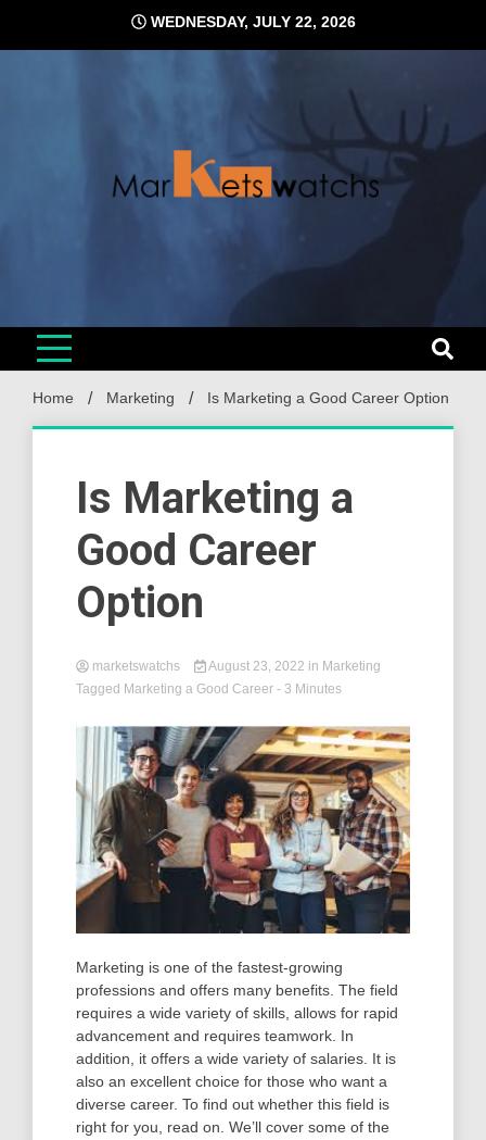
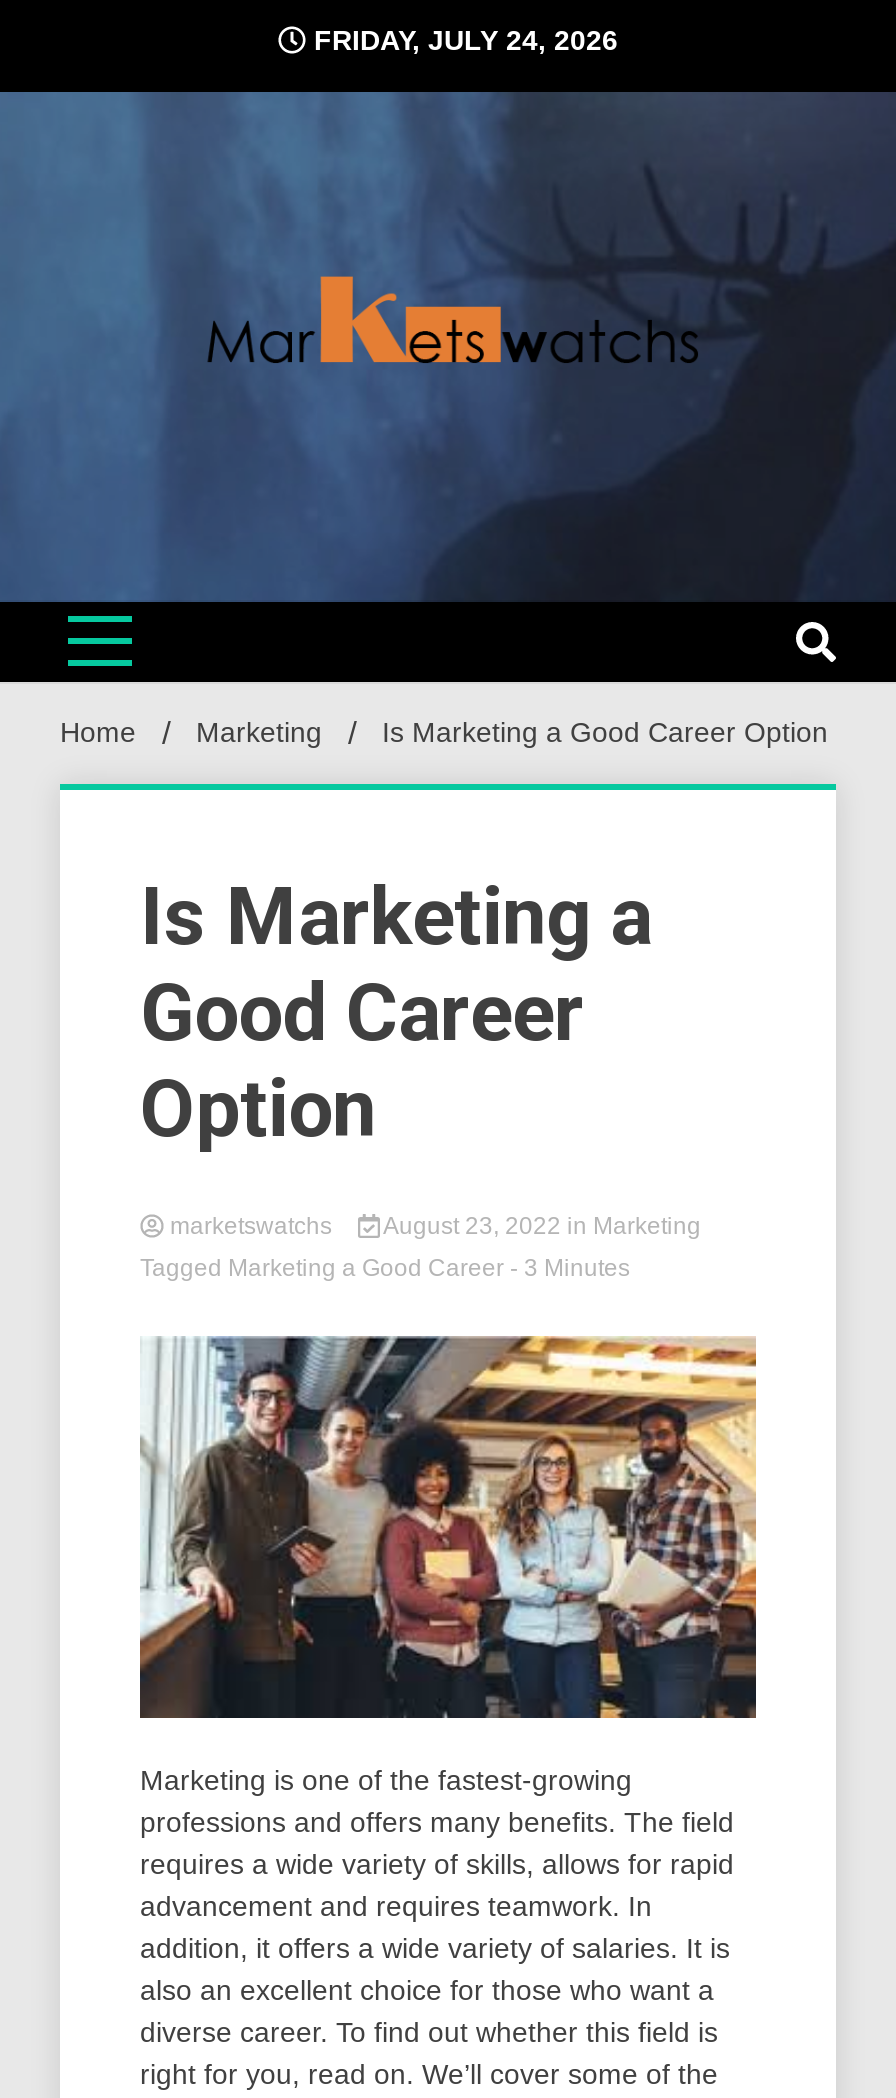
[146,13,355,30] WEDNESDAY, JULY 22, 2026 -> [306,24,618,56] FRIDAY, JULY 24, 2026

